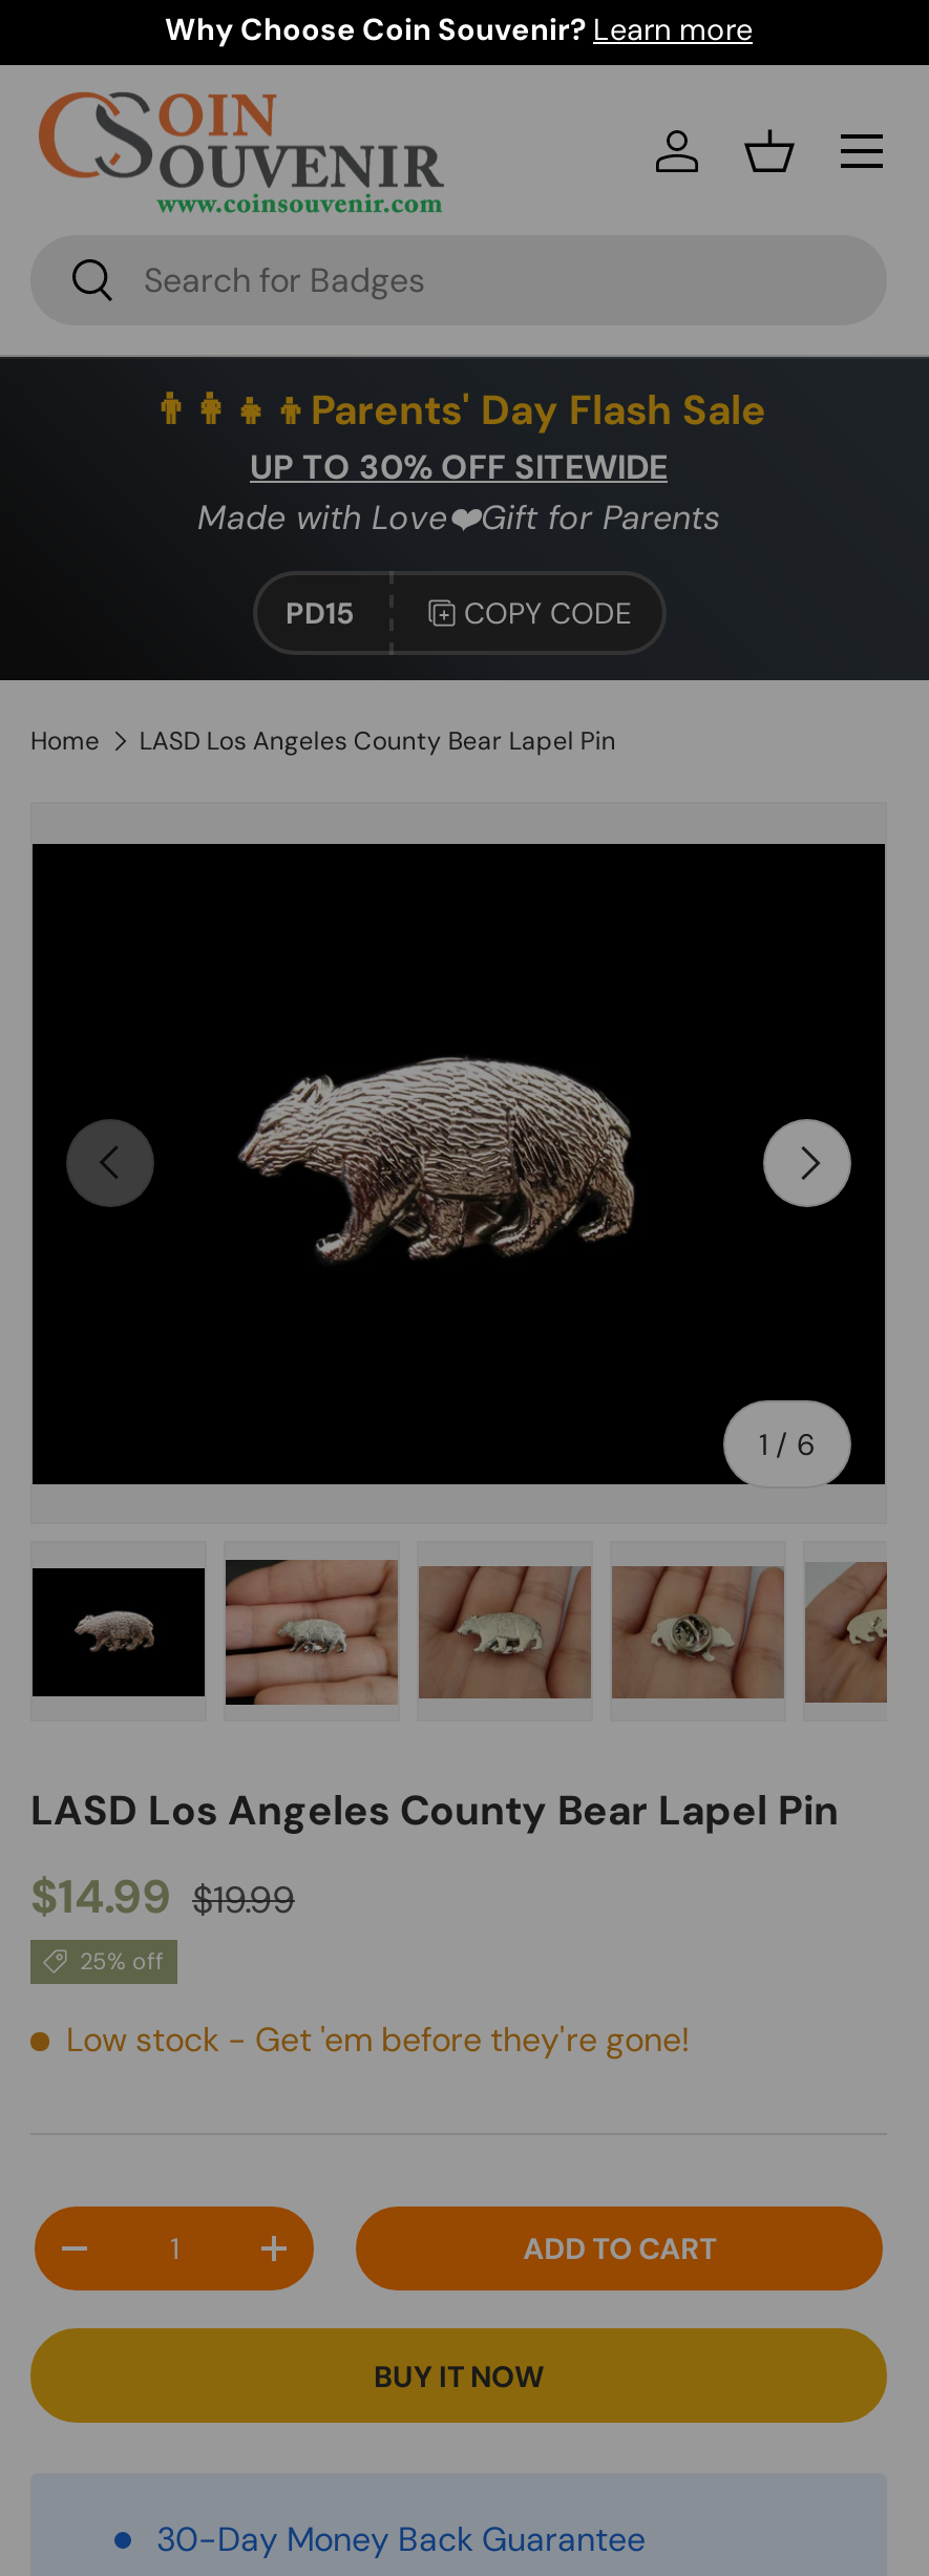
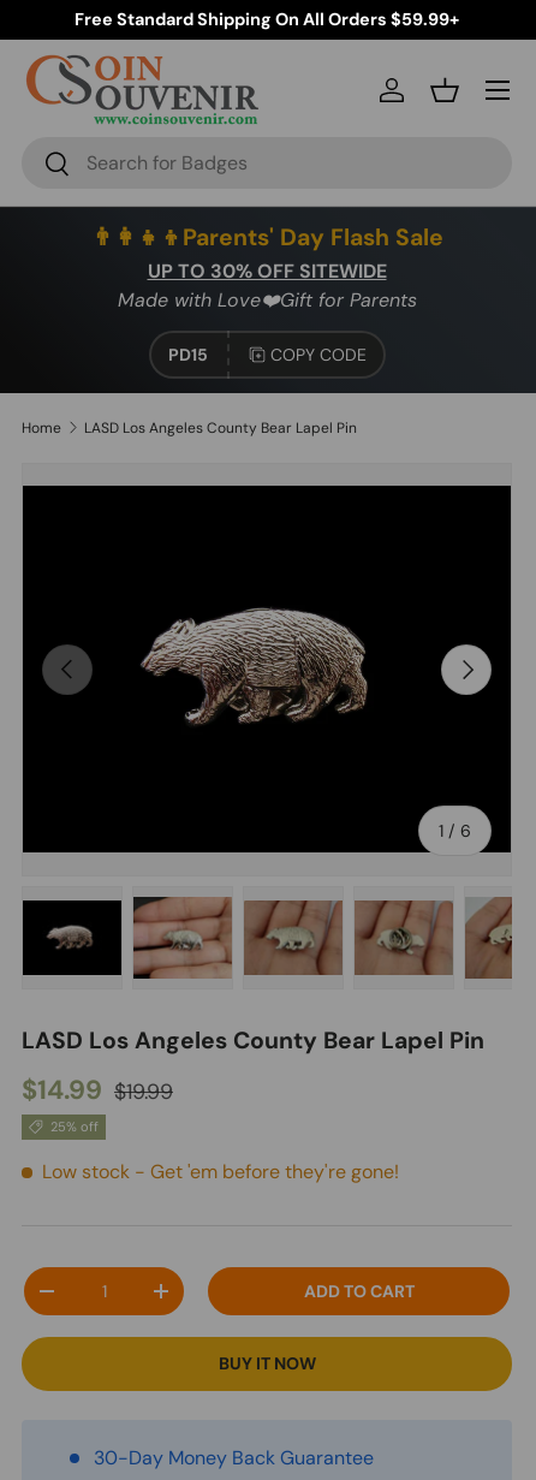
[165,10,753,48] Why Choose Coin Souvenir? Learn more -> [75,8,459,30] Free Standard Shipping On All Orders $59.99+

